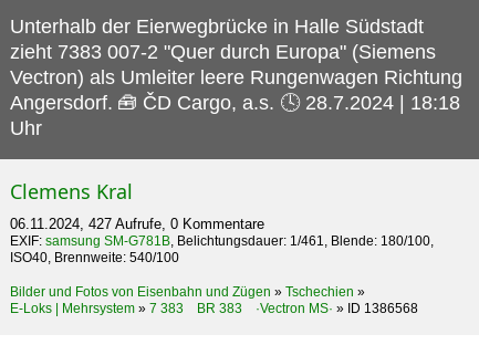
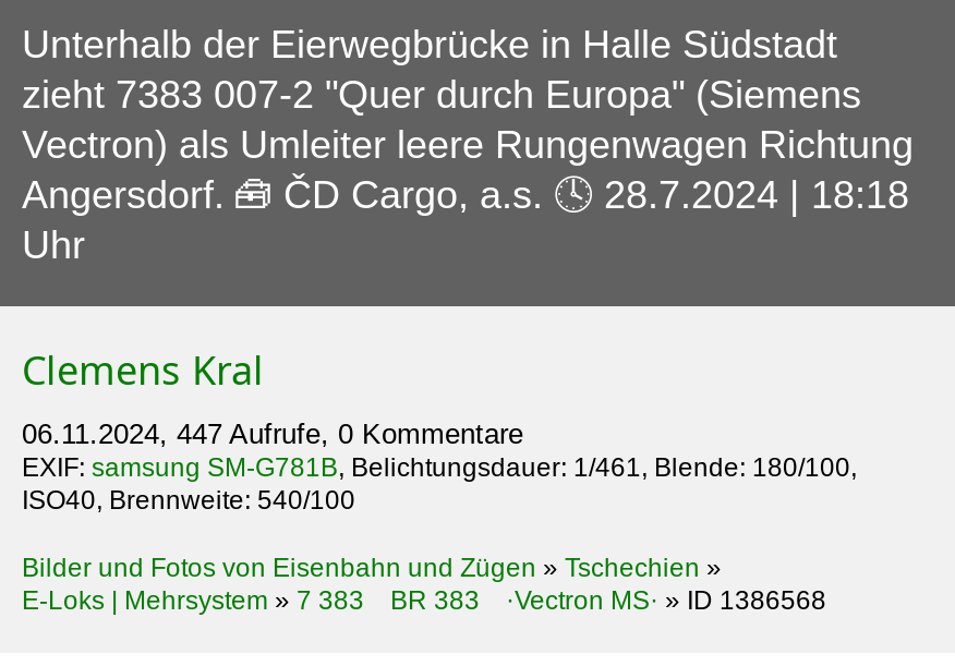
[10,216,264,232] 06.11.2024, 427 Aufrufe, 0 Kommentare -> [22,418,523,450] 06.11.2024, 447 Aufrufe, 0 Kommentare

